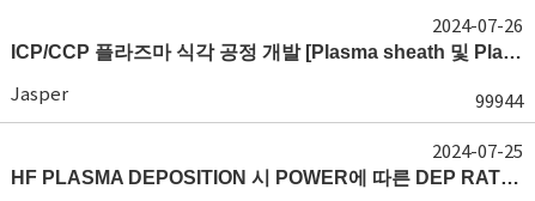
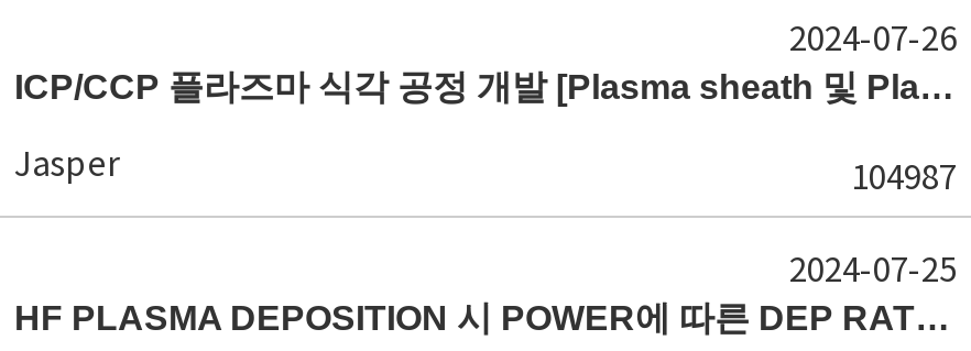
[475,89,523,112] 99944 -> [851,156,957,198] 104987

